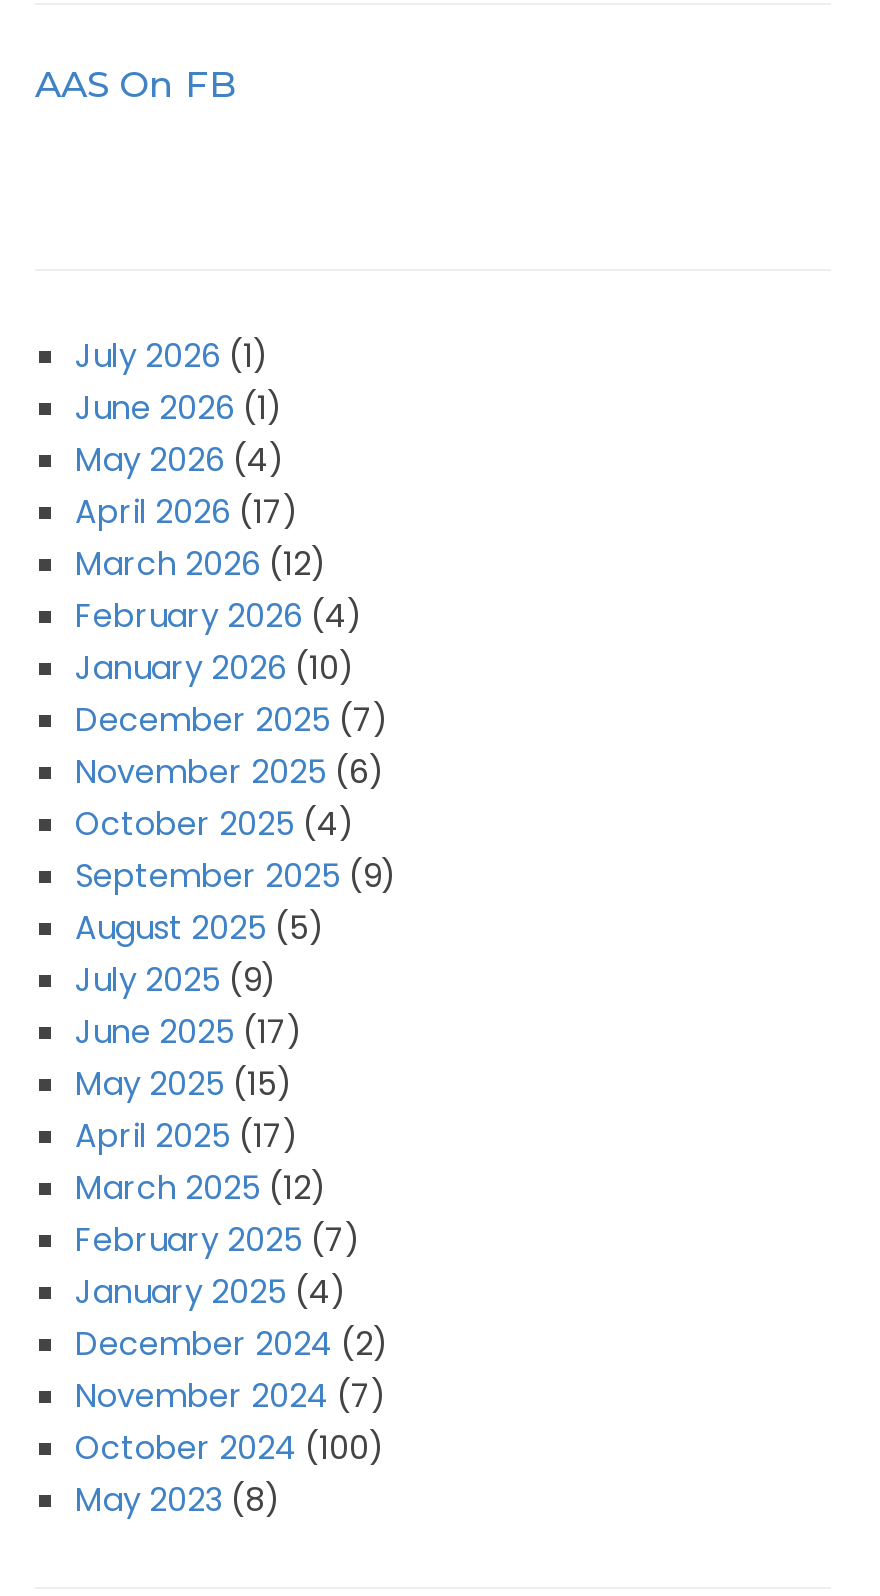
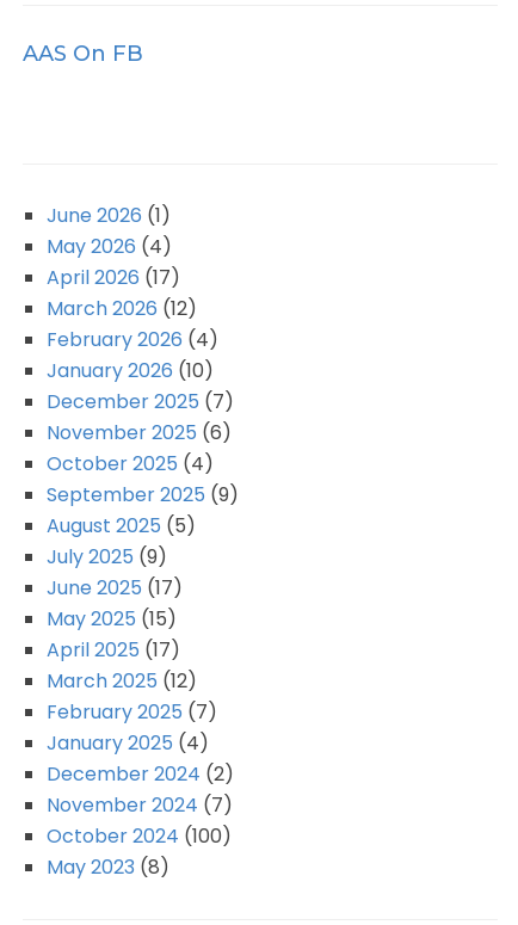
[75,333,269,379] July 2026 (1) -> none

